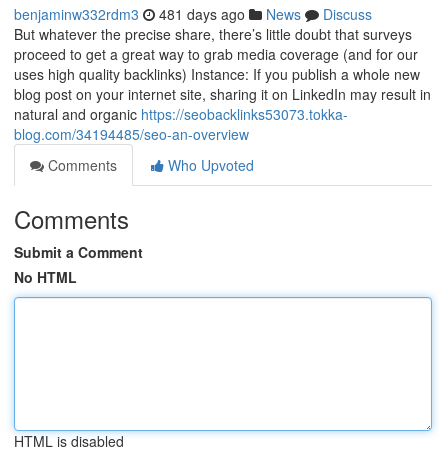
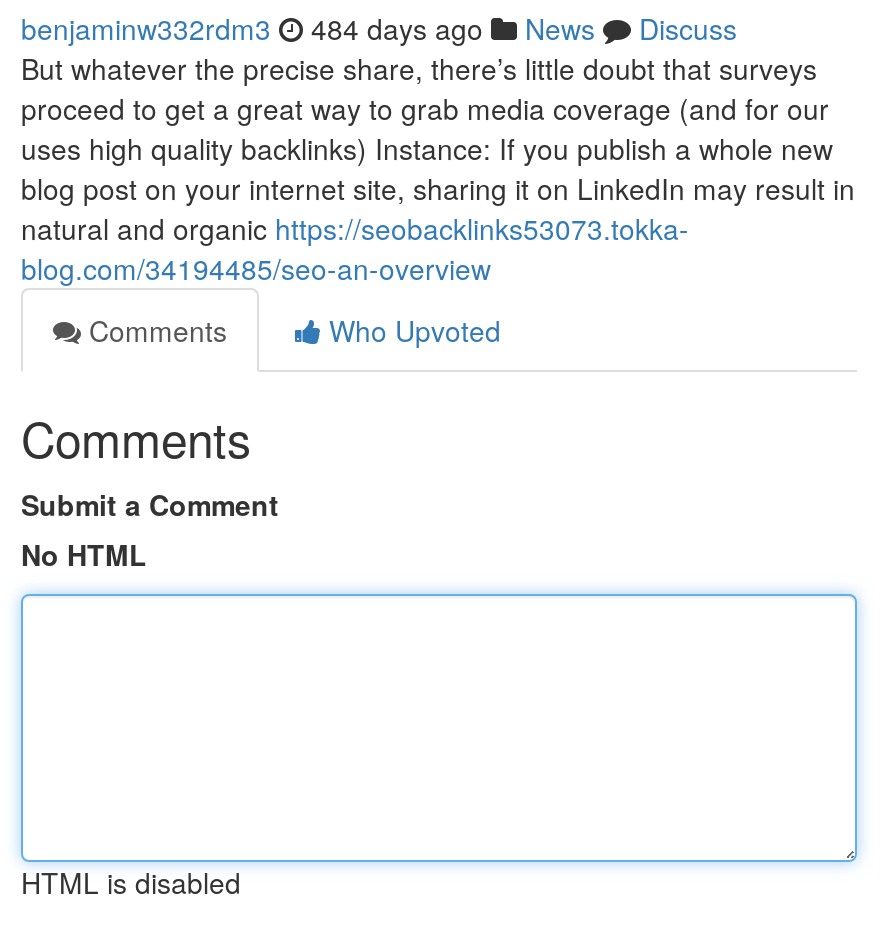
[14,4,372,24] benjaminw332rdm3 481 days ago News Discuss -> [21,8,737,48] benjaminw332rdm3 484 days ago News Discuss

